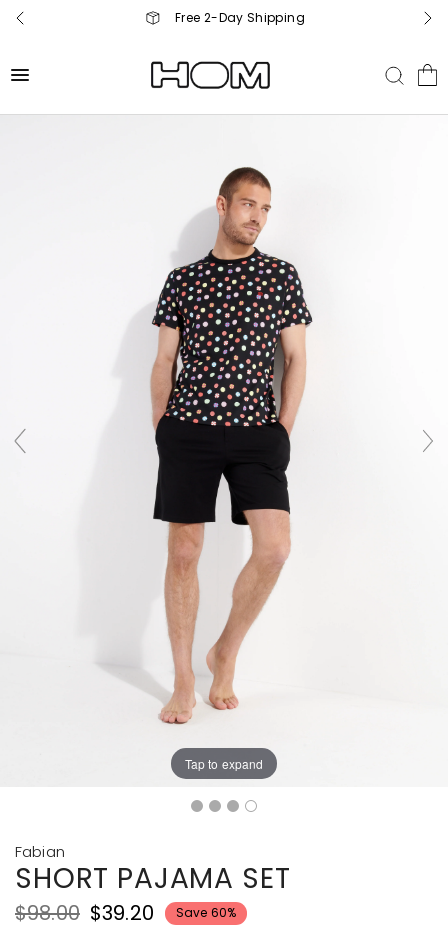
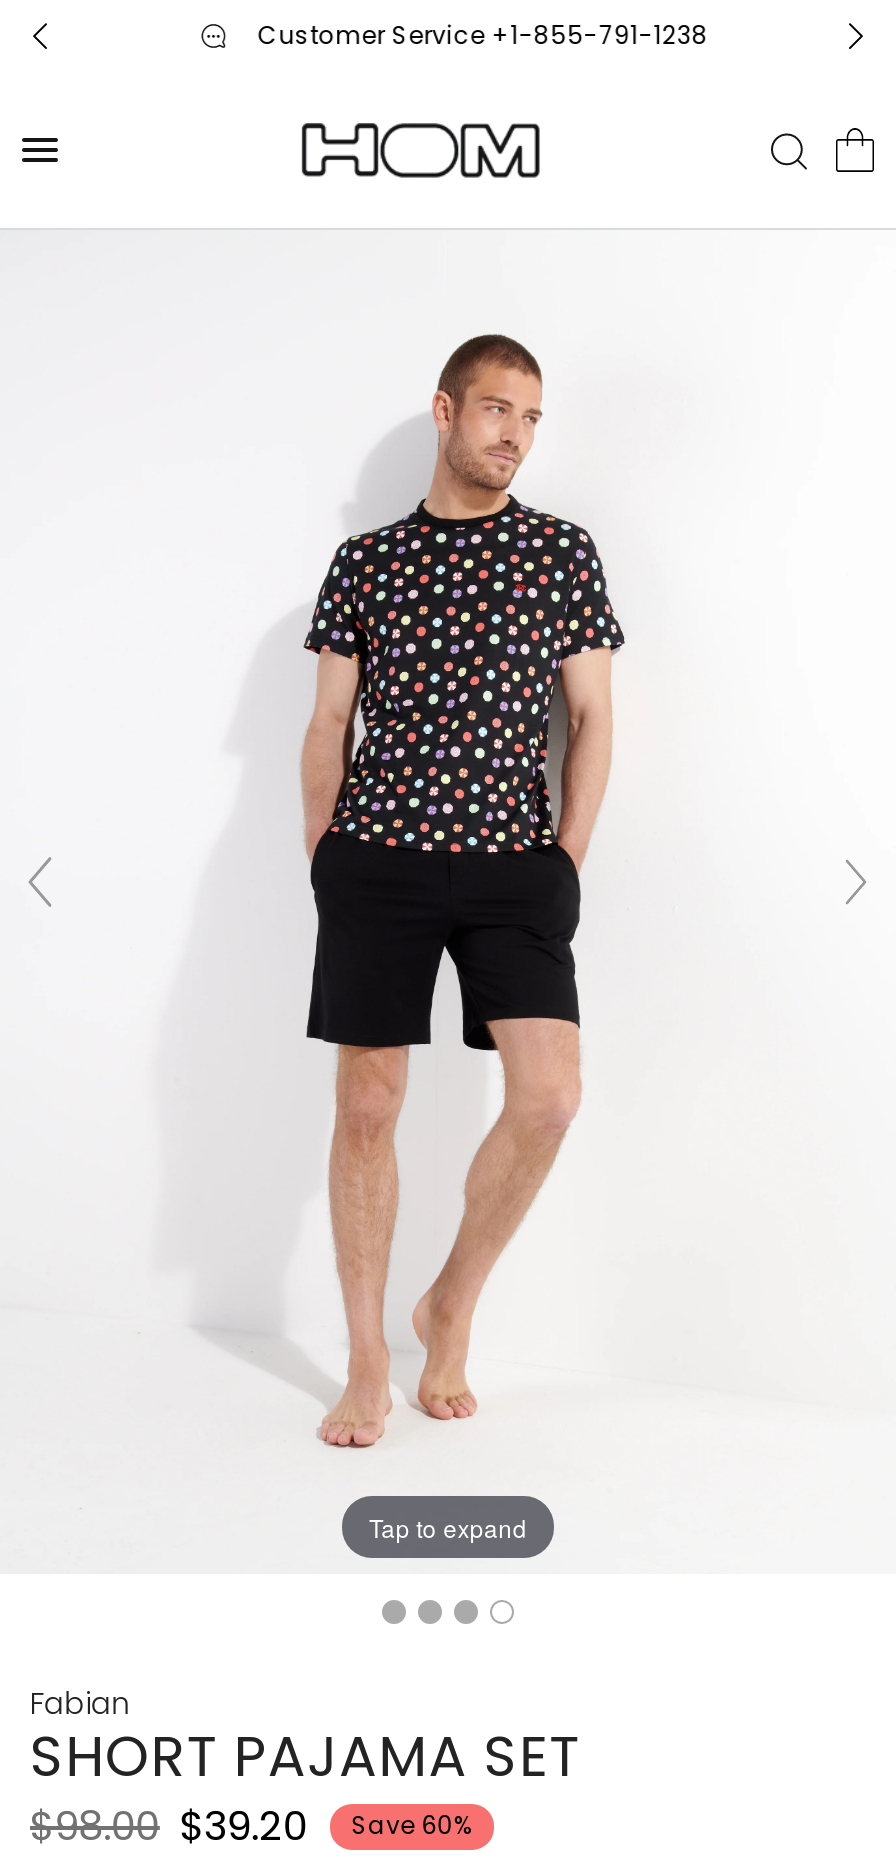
[175,9,305,26] Free 2-Day Shipping -> [254,18,706,52] Customer Service +1-855-791-1238

